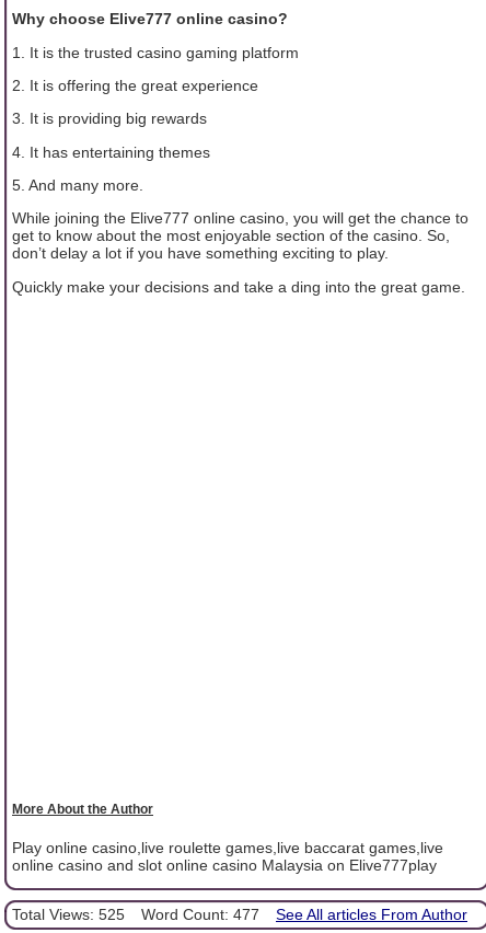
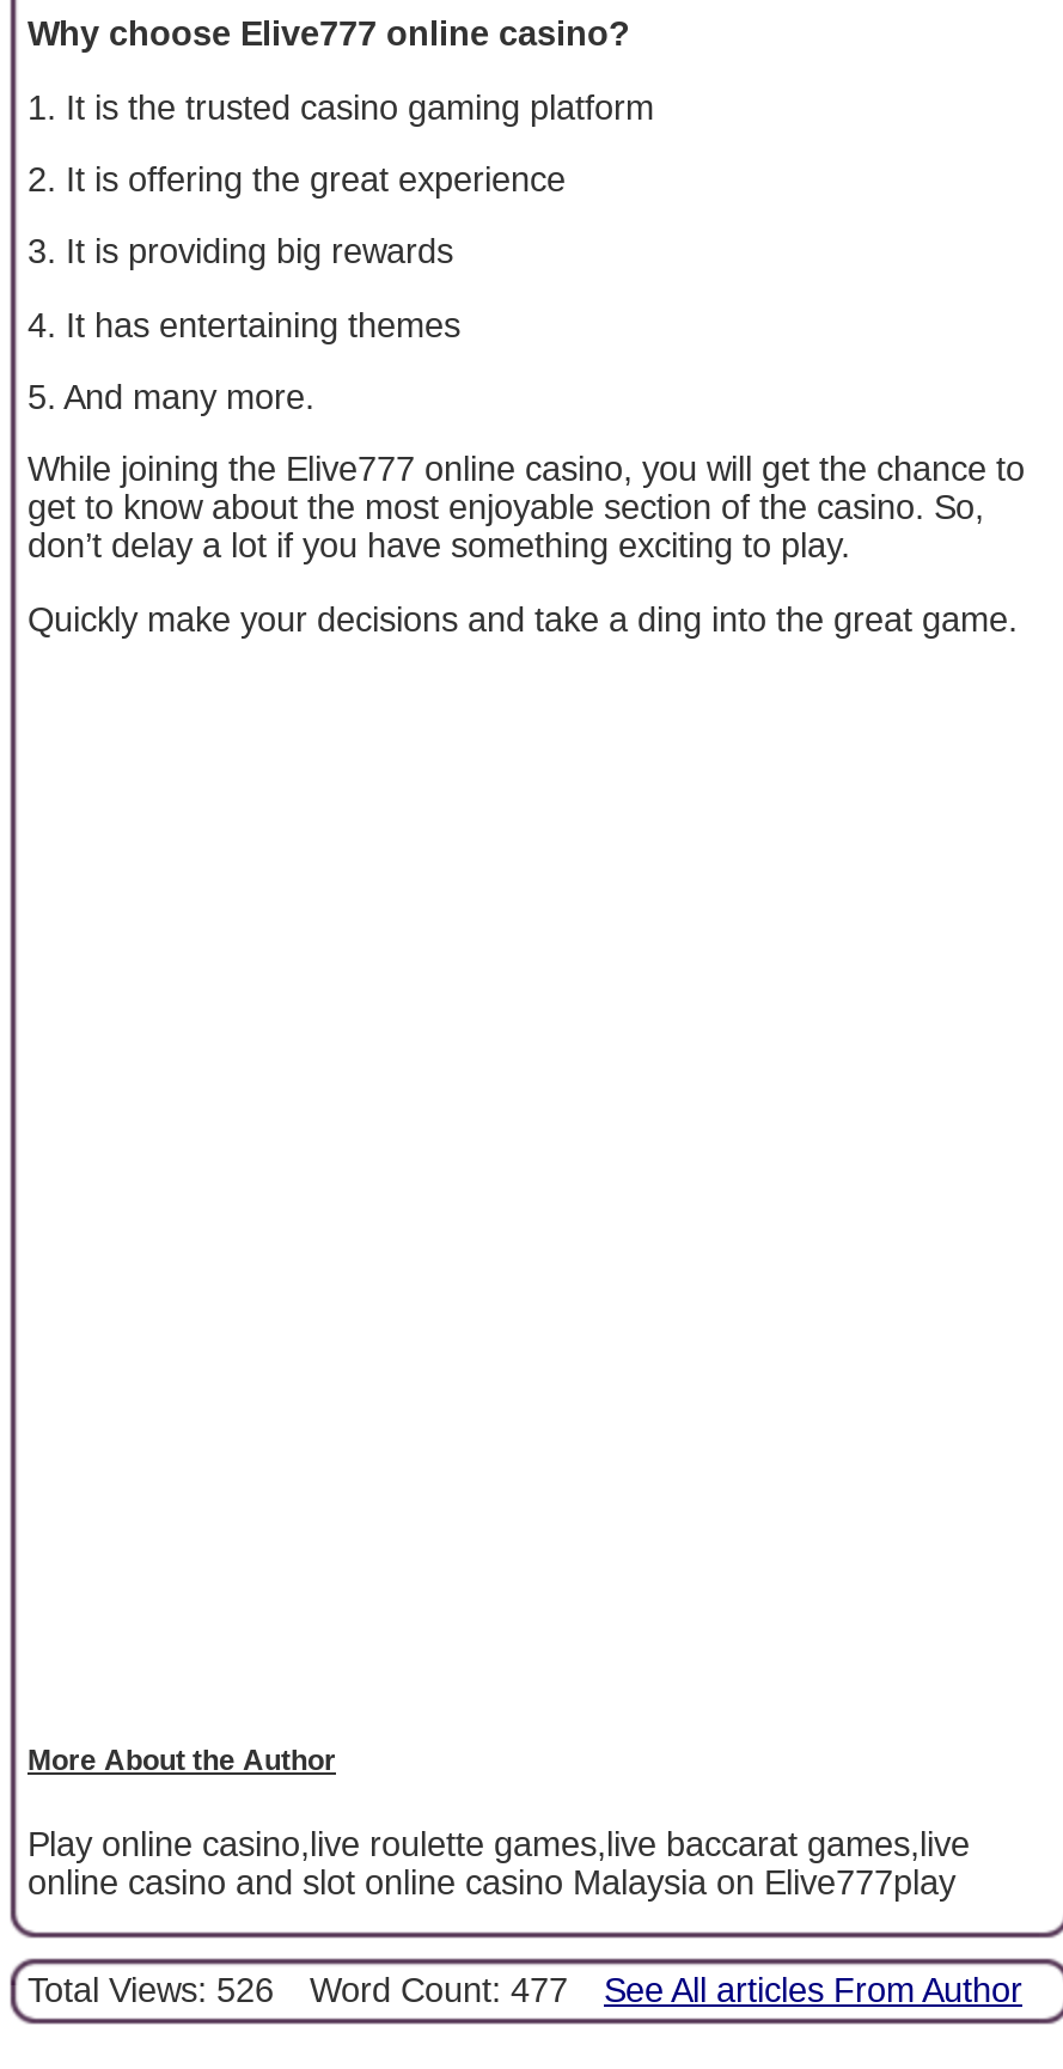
[12,906,467,923] Total Views: 525 Word Count: 477 See All articles From Author -> [28,1971,1022,2009] Total Views: 526 Word Count: 477 See All articles From Author

